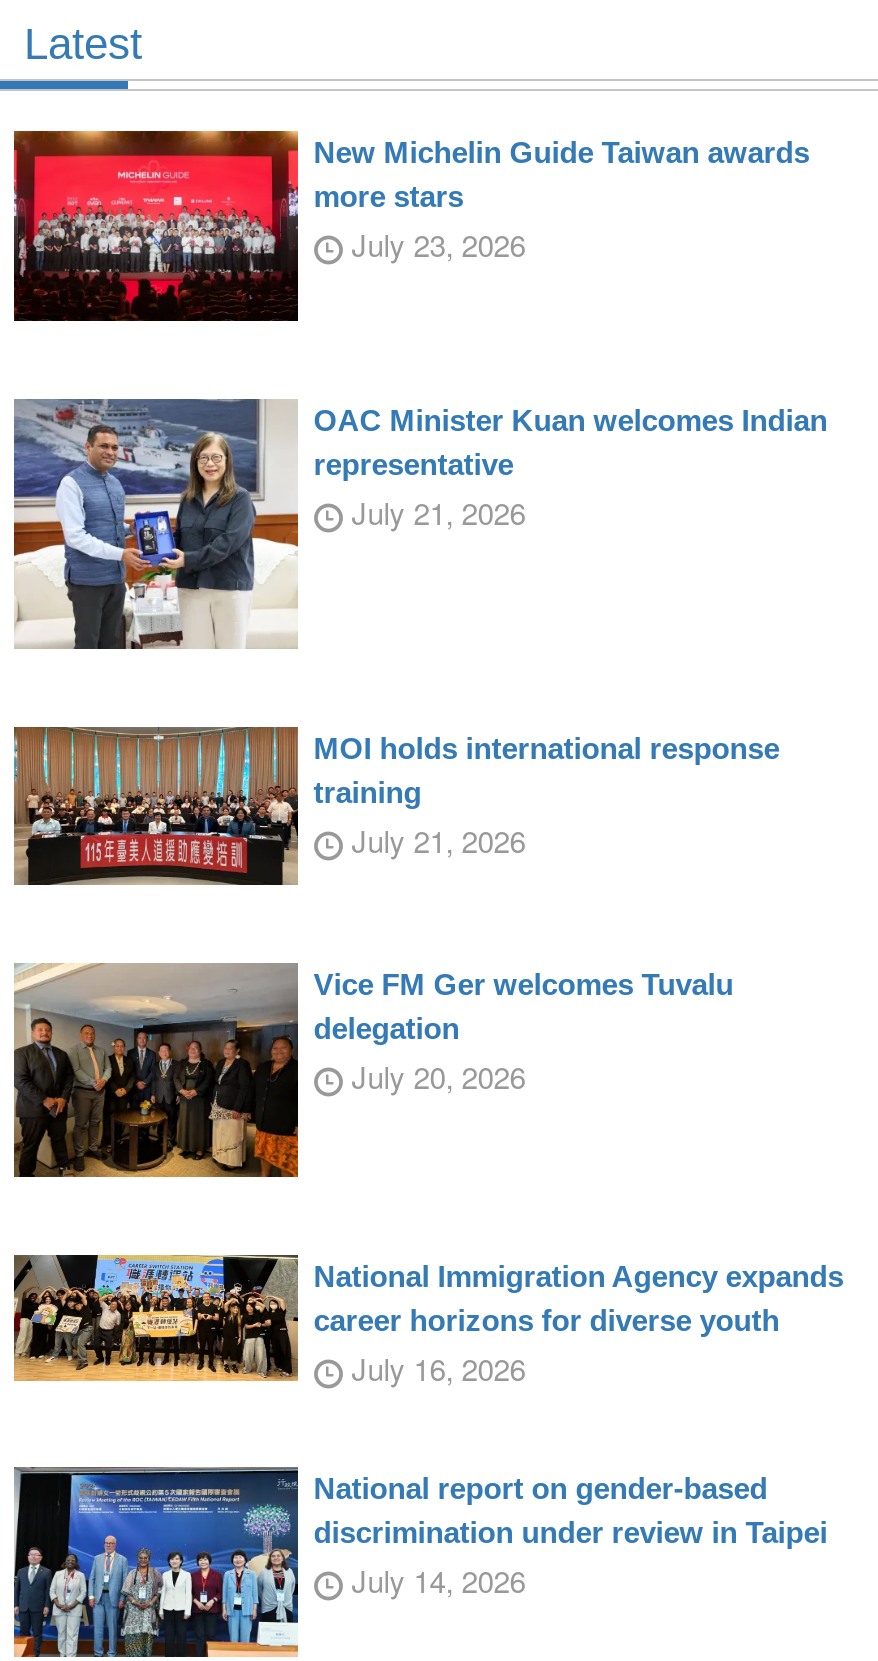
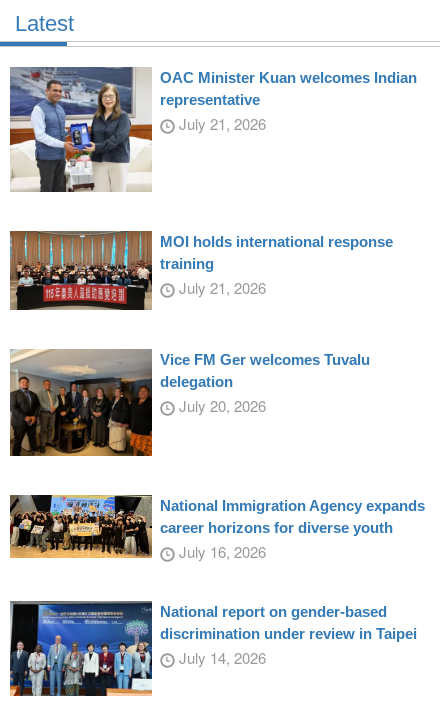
[12,128,810,324] [image] | New Michelin Guide Taiwan awards | more stars | July 23, 2026 -> none

